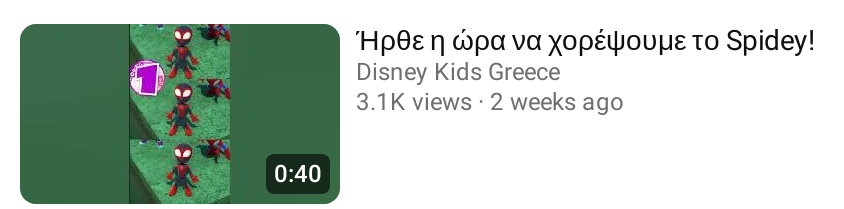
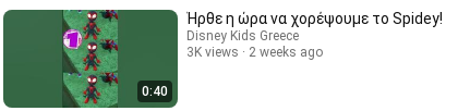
[356,88,624,116] 3.1K views 2 weeks ago -> [186,45,323,60] 3K views 2 weeks ago

